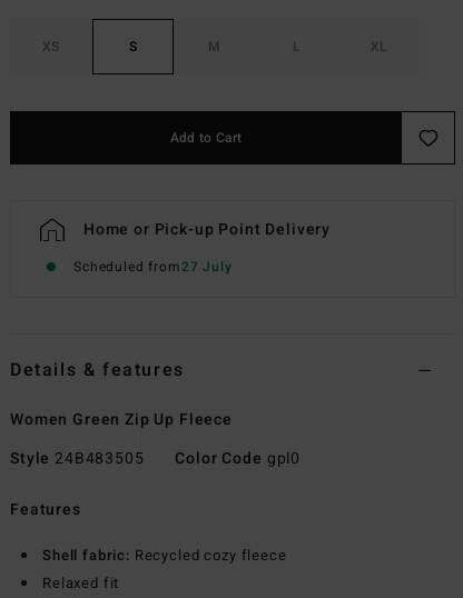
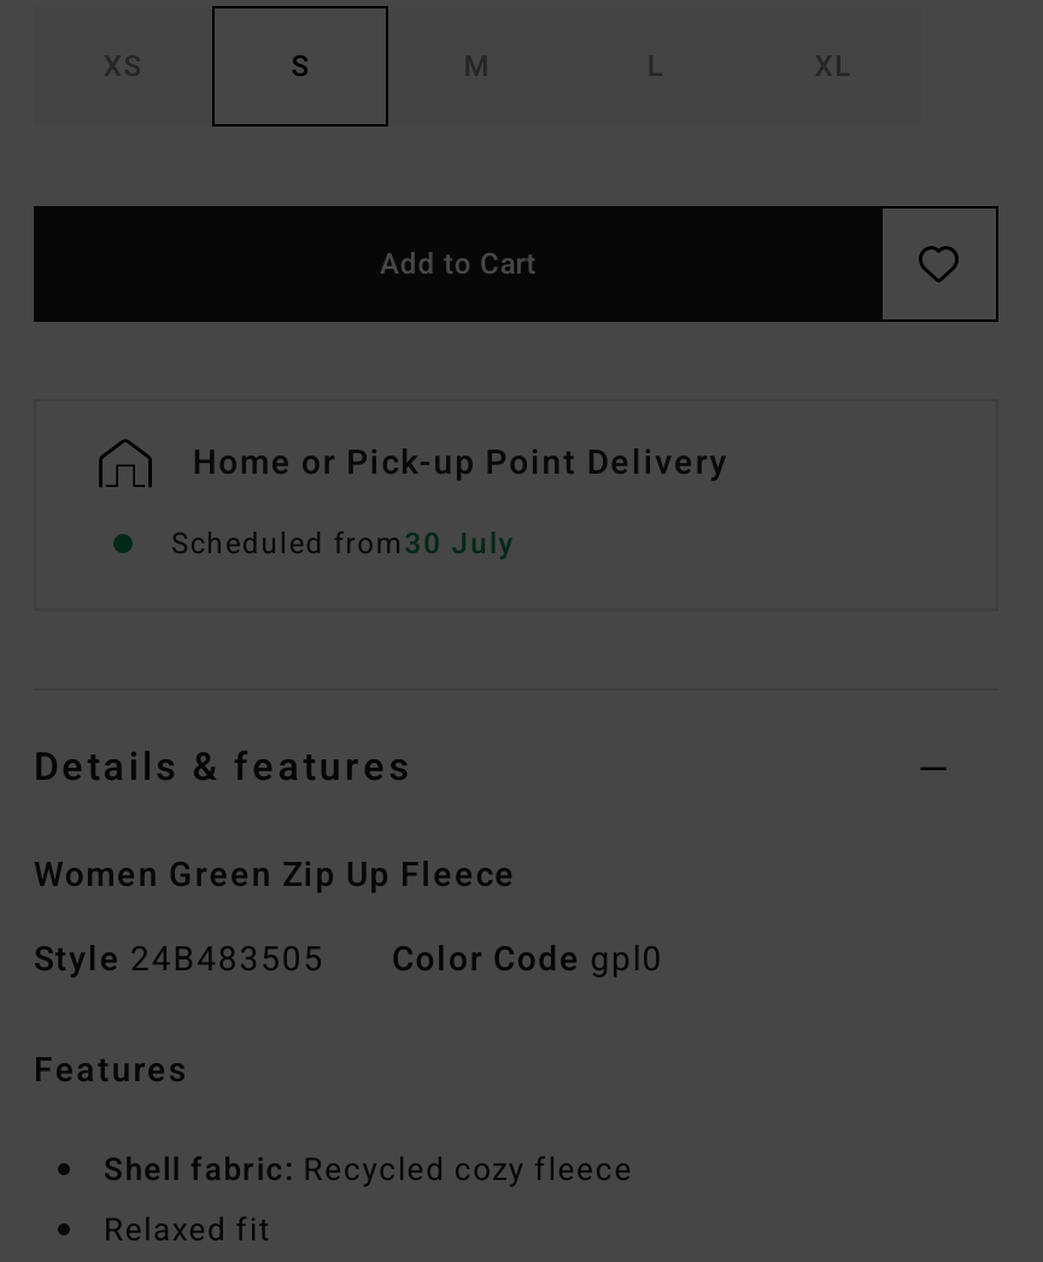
[73,257,232,277] Scheduled from27 July -> [171,523,515,567] Scheduled from30 July

